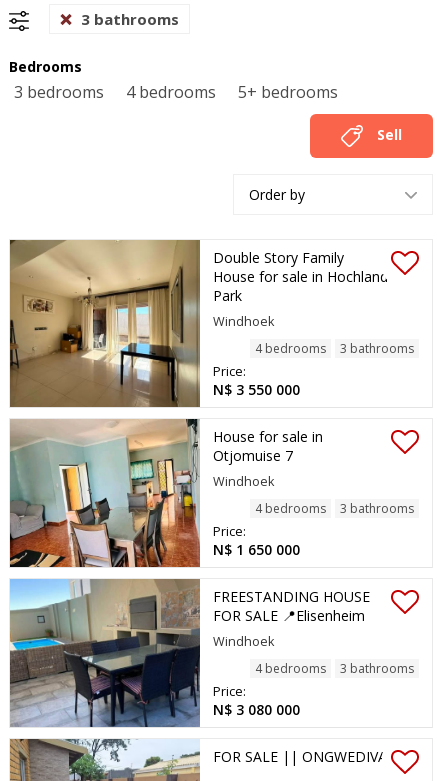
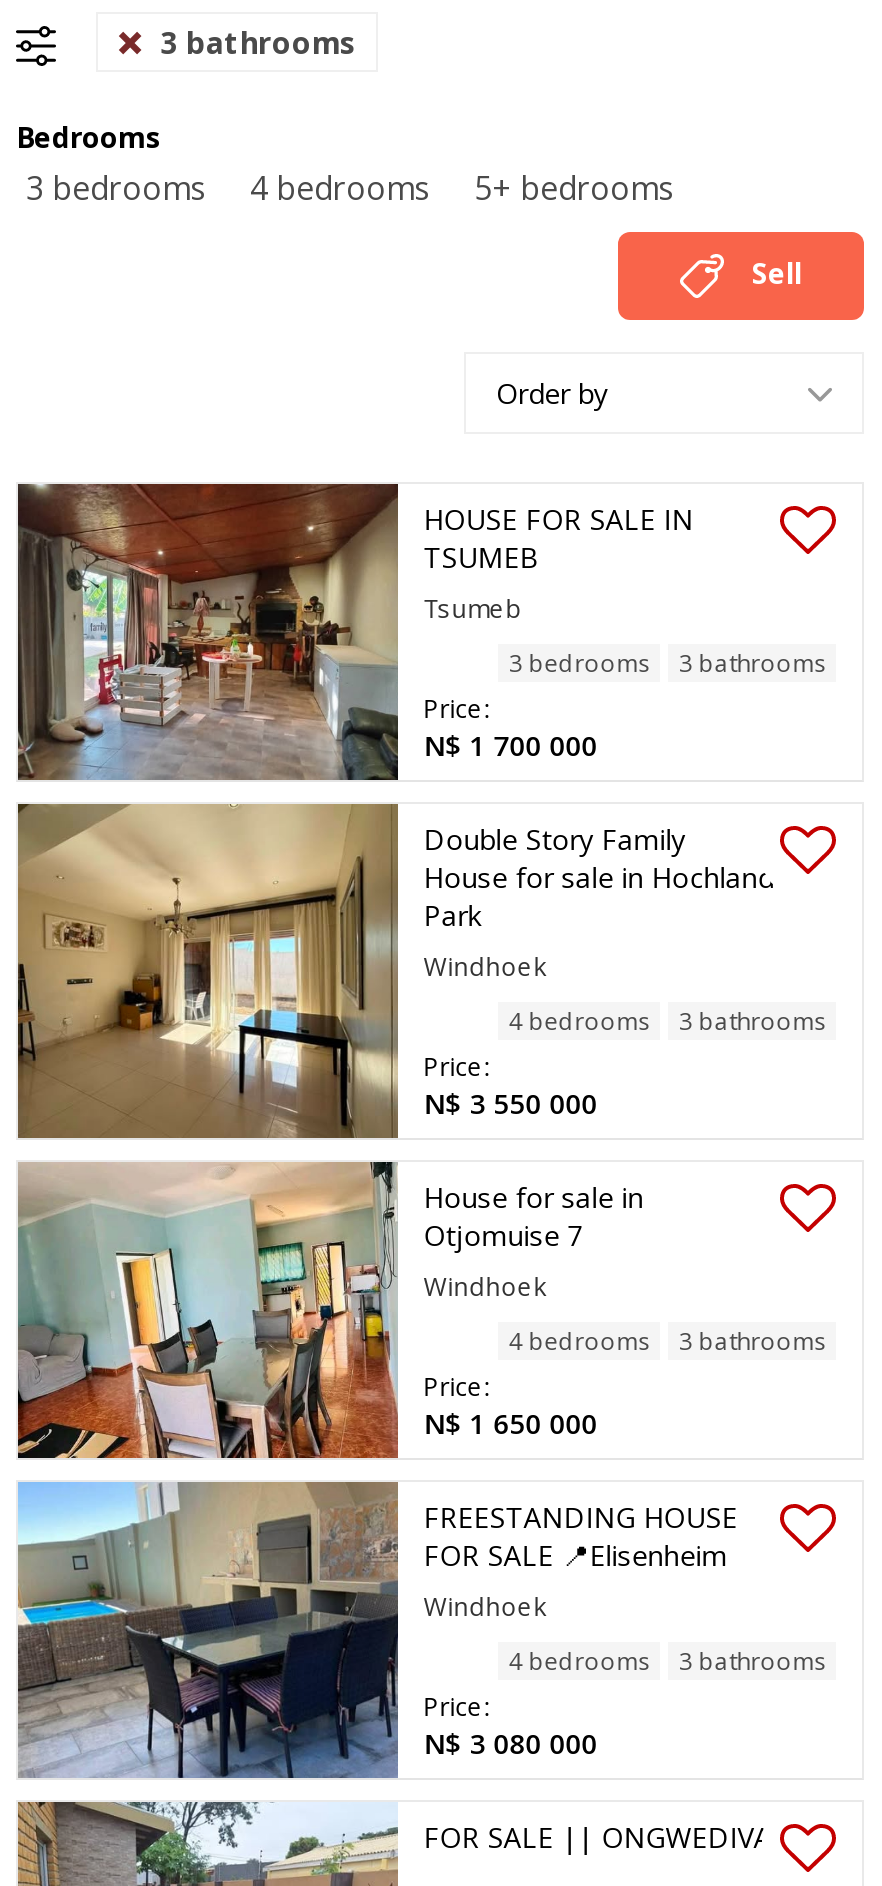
none -> [16,482,826,782] [image] | HOUSE FOR SALE IN | TSUMEB | Tsumeb | 3 bedrooms | 3 bathrooms | Price: | N$ 1 700 000

